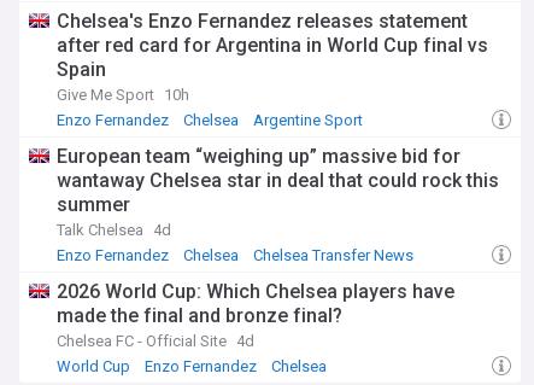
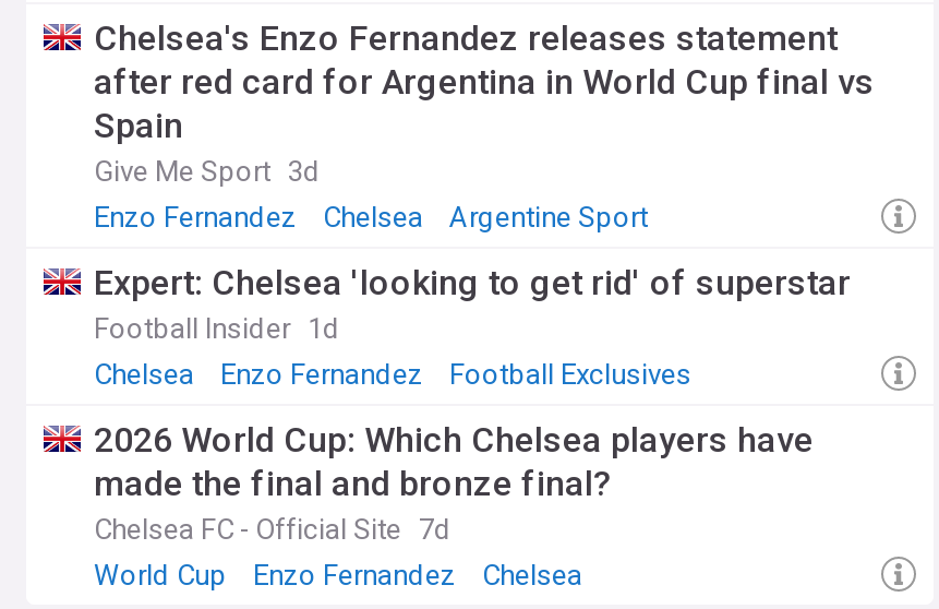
[57,86,189,104] Give Me Sport 10h -> [94,155,321,188] Give Me Sport 3d
[57,145,499,239] European team “weighing up” massive bid for | wantaway Chelsea star in deal that could rock this | summer | Talk Chelsea 4d -> [94,262,851,391] Expert: Chelsea 'looking to get rid' of superstar | Football Insider 1d | Chelsea
[183,246,413,264] Chelsea | Chelsea Transfer News -> [449,358,691,391] Football Exclusives
[57,332,254,350] Chelsea FC - Official Site 4d -> [94,513,452,546] Chelsea FC - Official Site 7d

